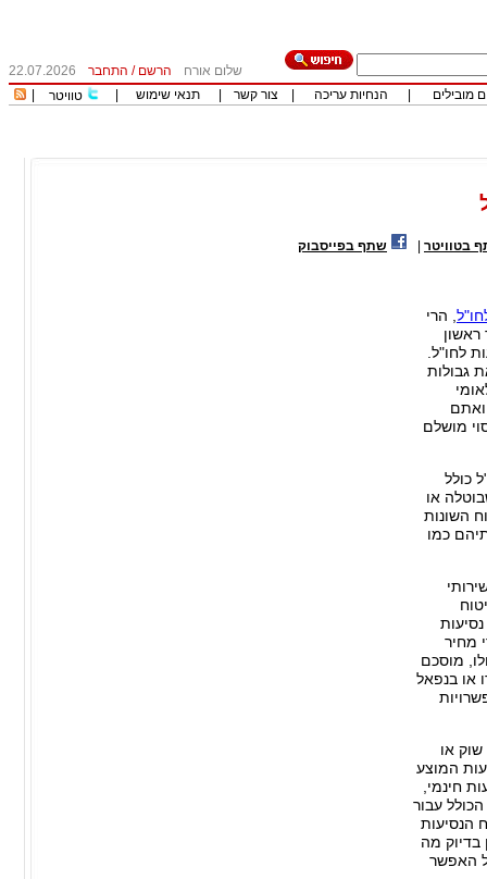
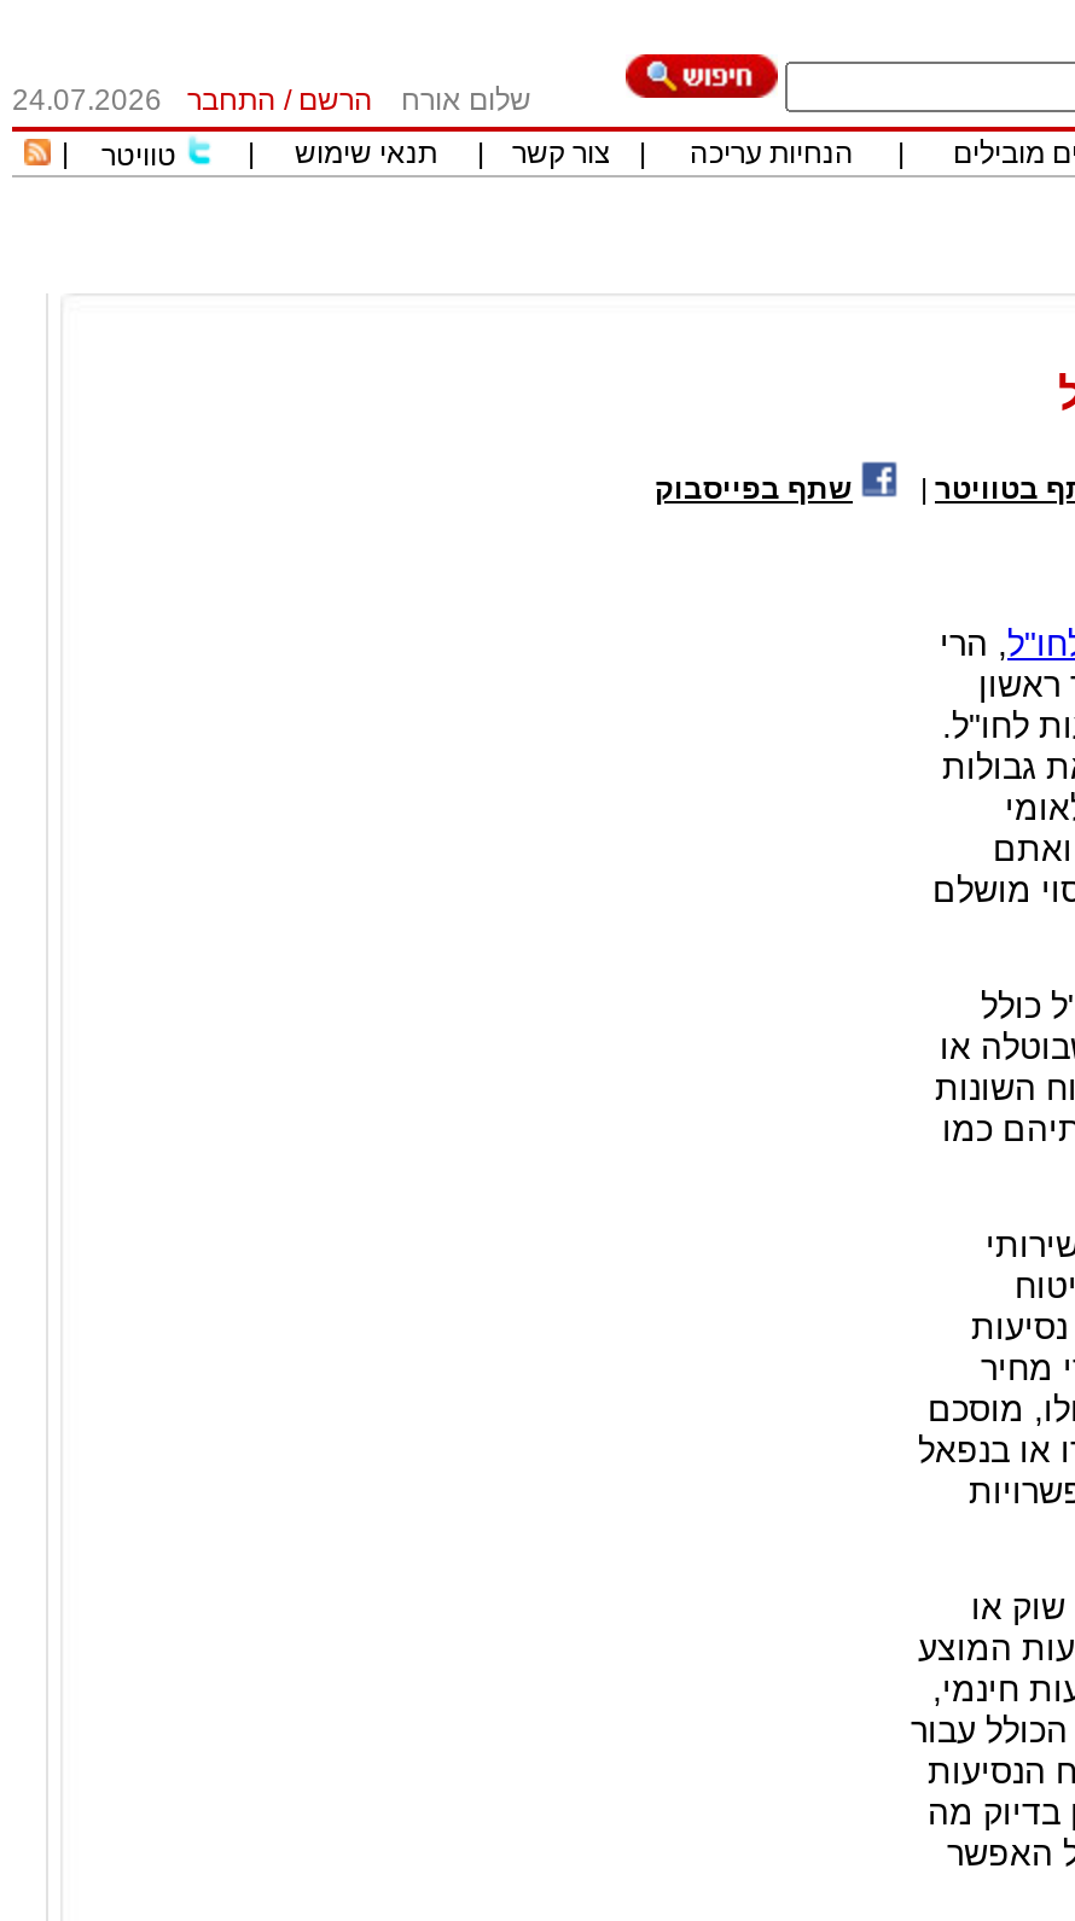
[9,63,242,78] שלום אורח הרשם / התחבר 22.07.2026 -> [12,83,531,117] שלום אורח הרשם / התחבר 24.07.2026

